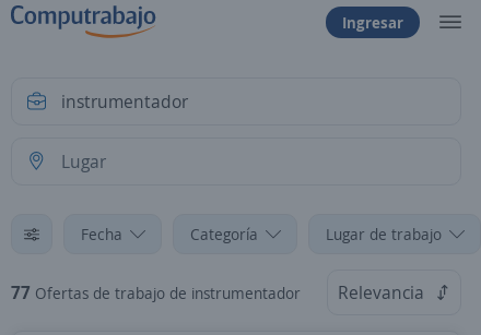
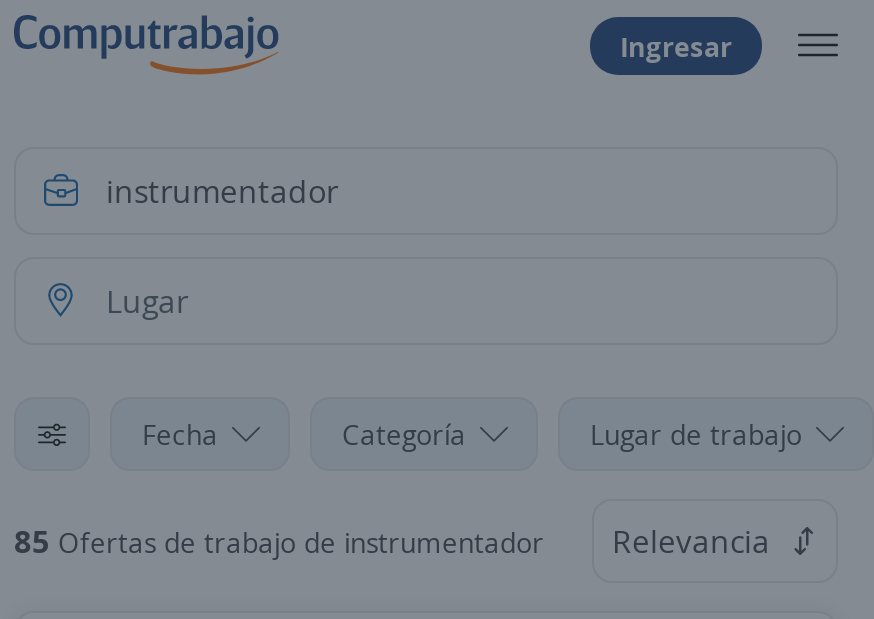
[11,280,301,304] 77 Ofertas de trabajo de instrumentador -> [14,519,544,563] 85 Ofertas de trabajo de instrumentador

